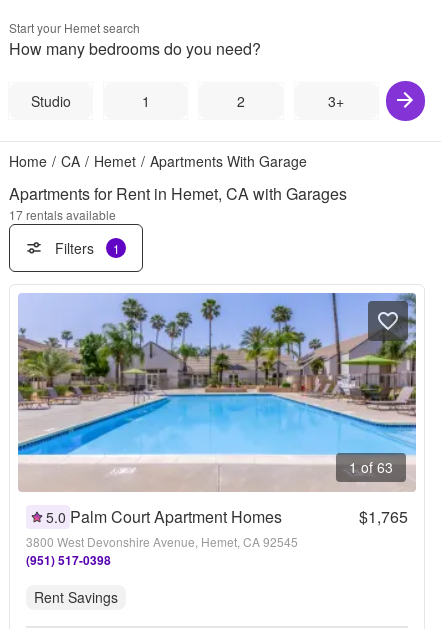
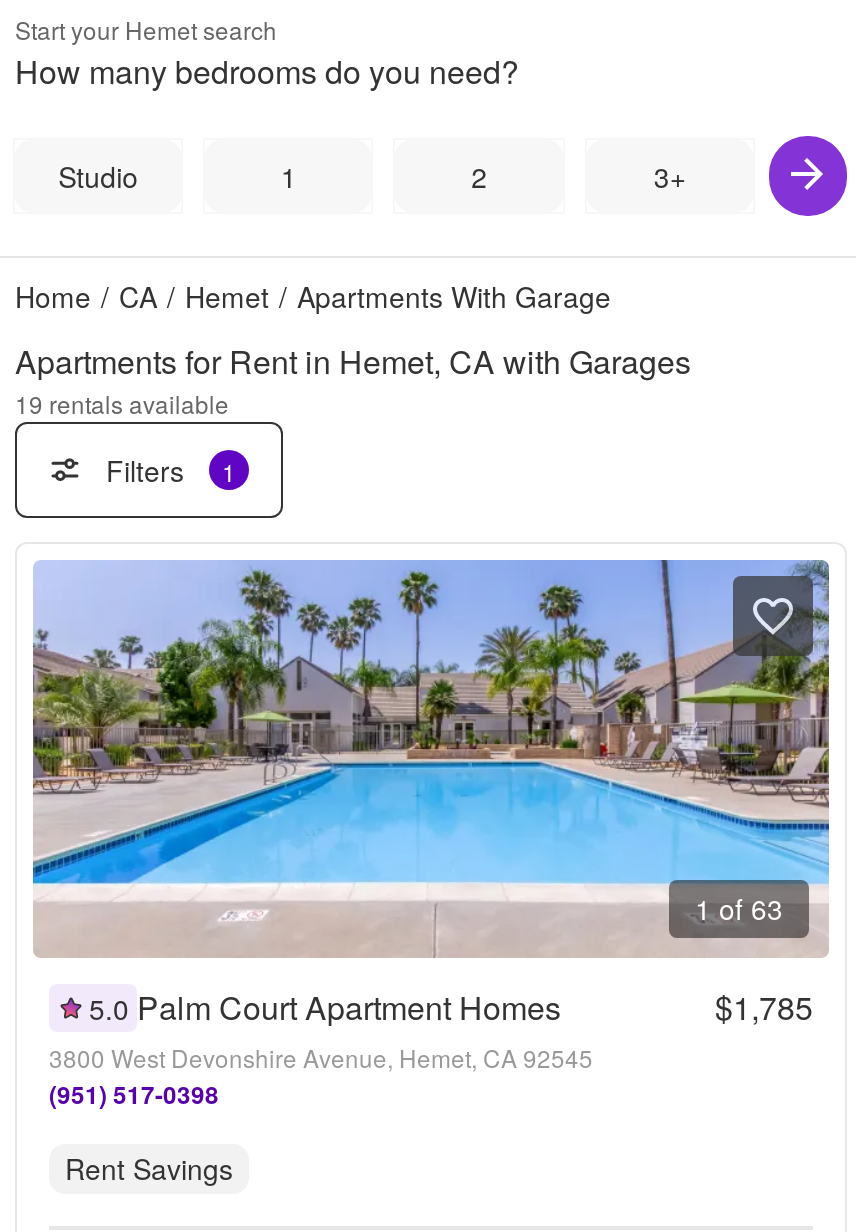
[9,206,116,223] 17 rentals available -> [15,386,229,420] 19 rentals available
[359,505,408,528] $1,765 -> [715,984,813,1030] $1,785

